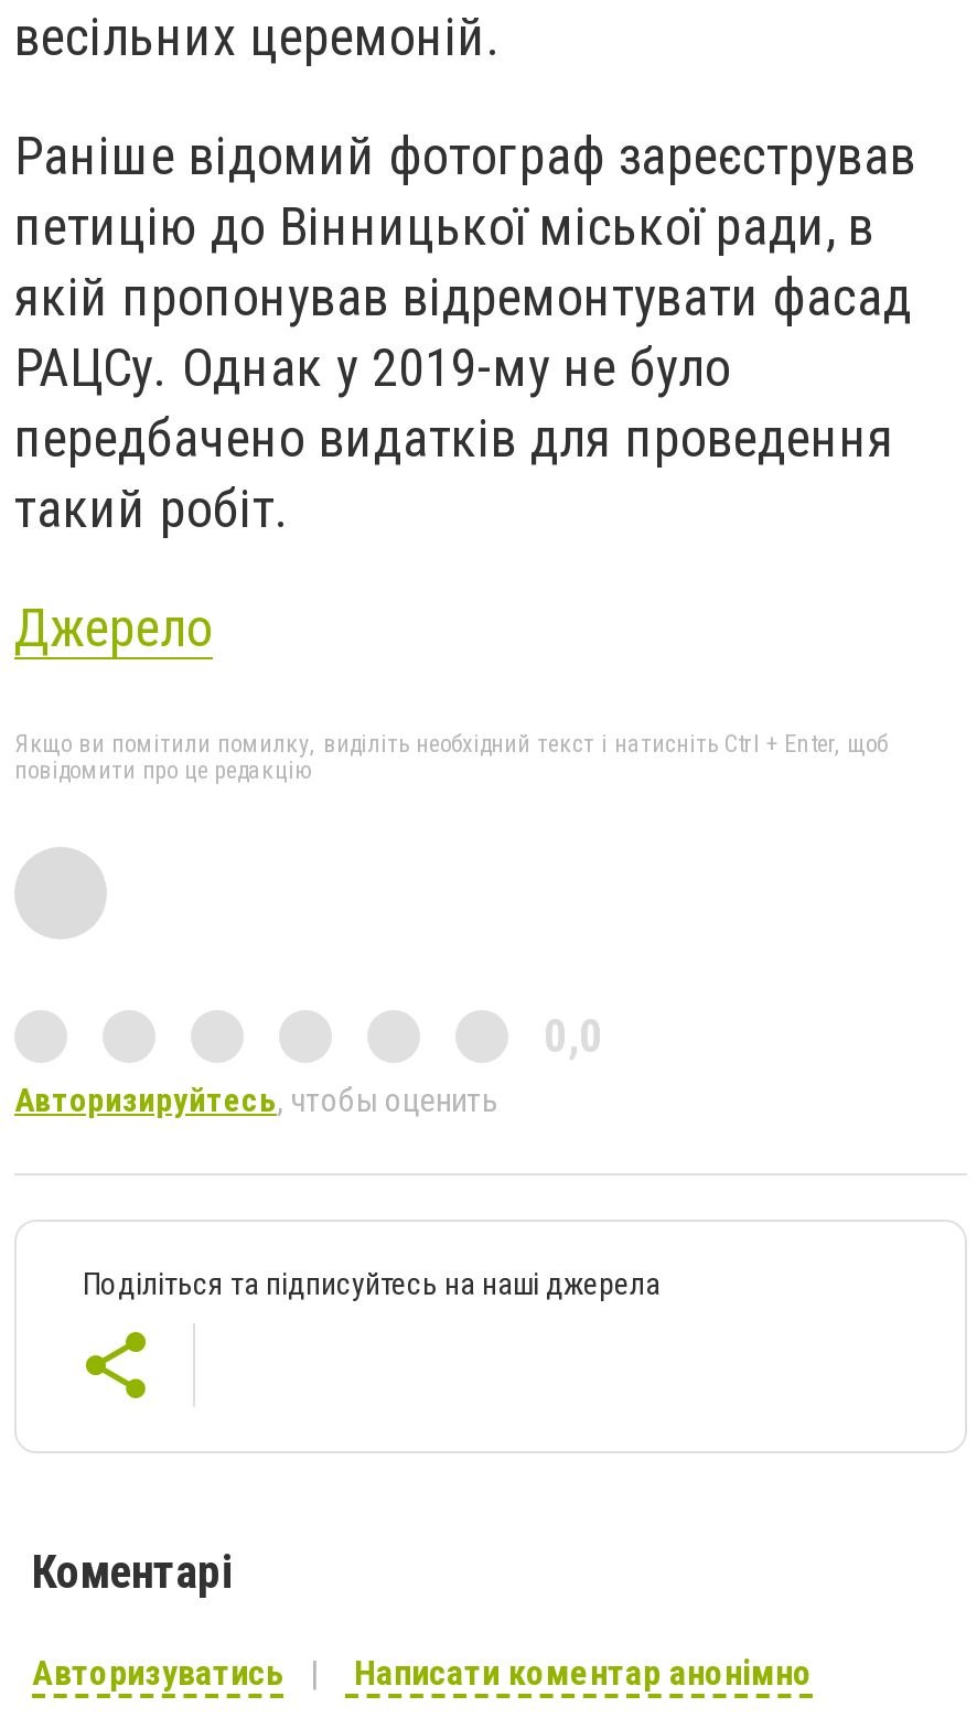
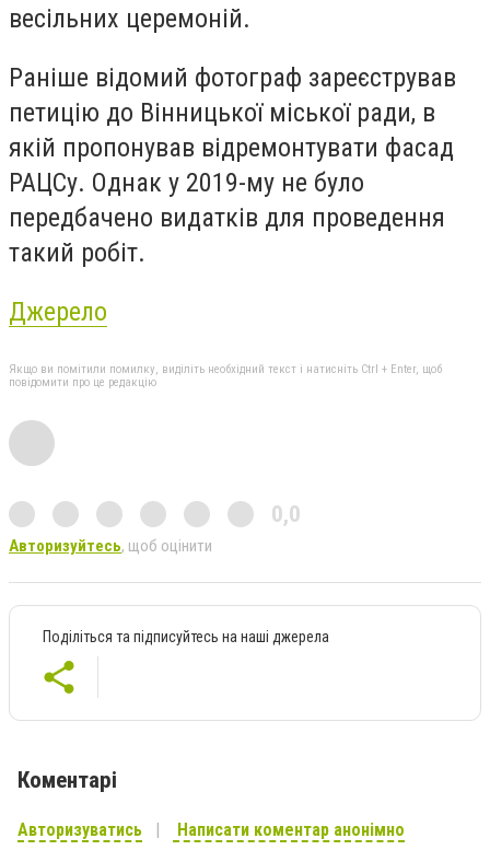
[14,1081,497,1121] Авторизируйтесь, чтобы оценить -> [9,536,212,556] Авторизуйтесь, щоб оцінити

